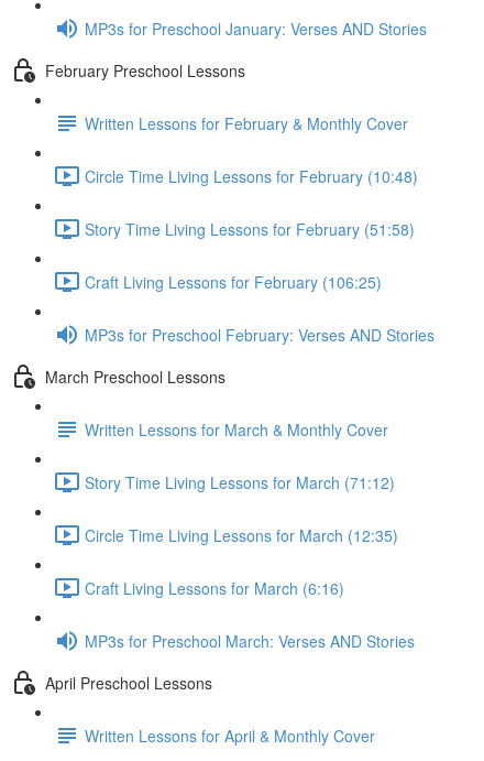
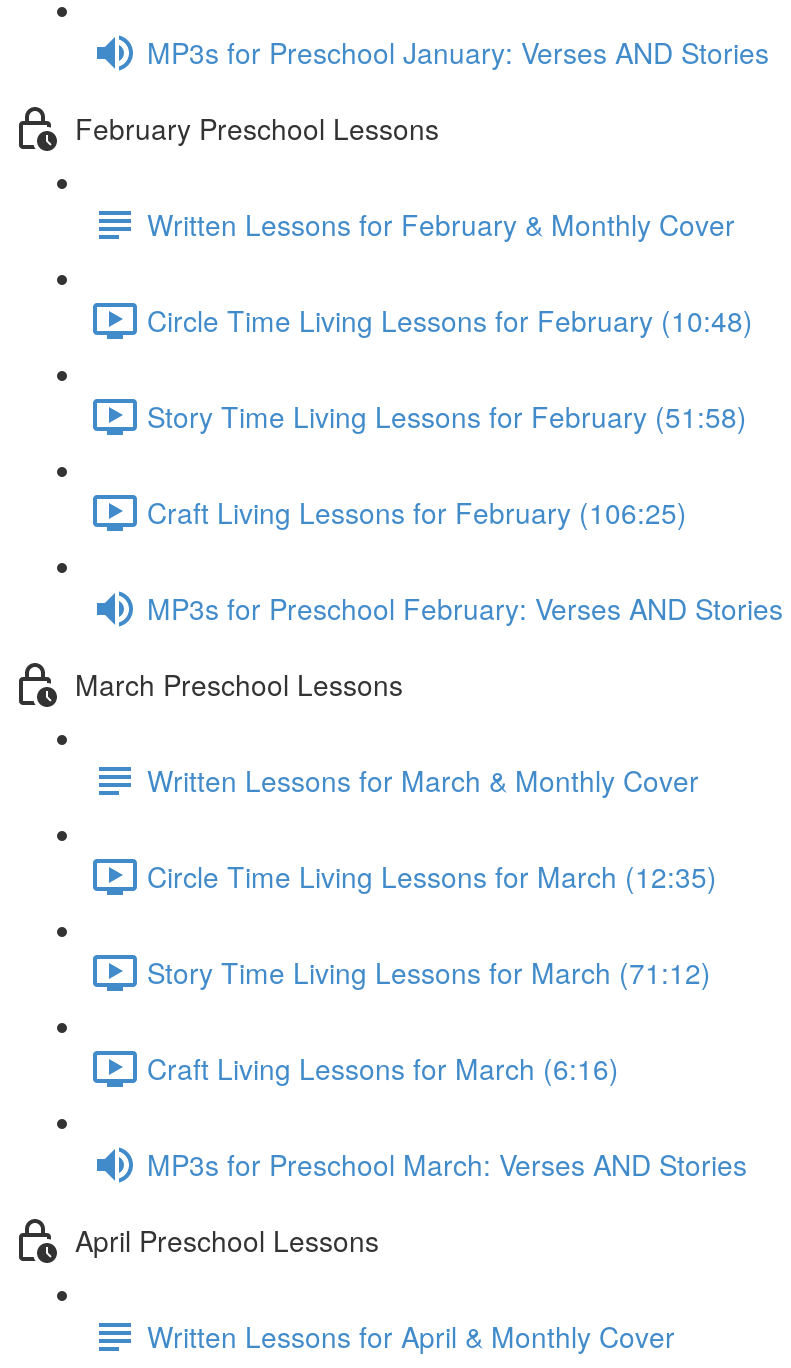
moved [85,471,395,493] -> [147,952,711,992]: Story Time Living Lessons for March (71:12)
moved [85,524,398,546] -> [147,856,717,896]: Circle Time Living Lessons for March (12:35)

